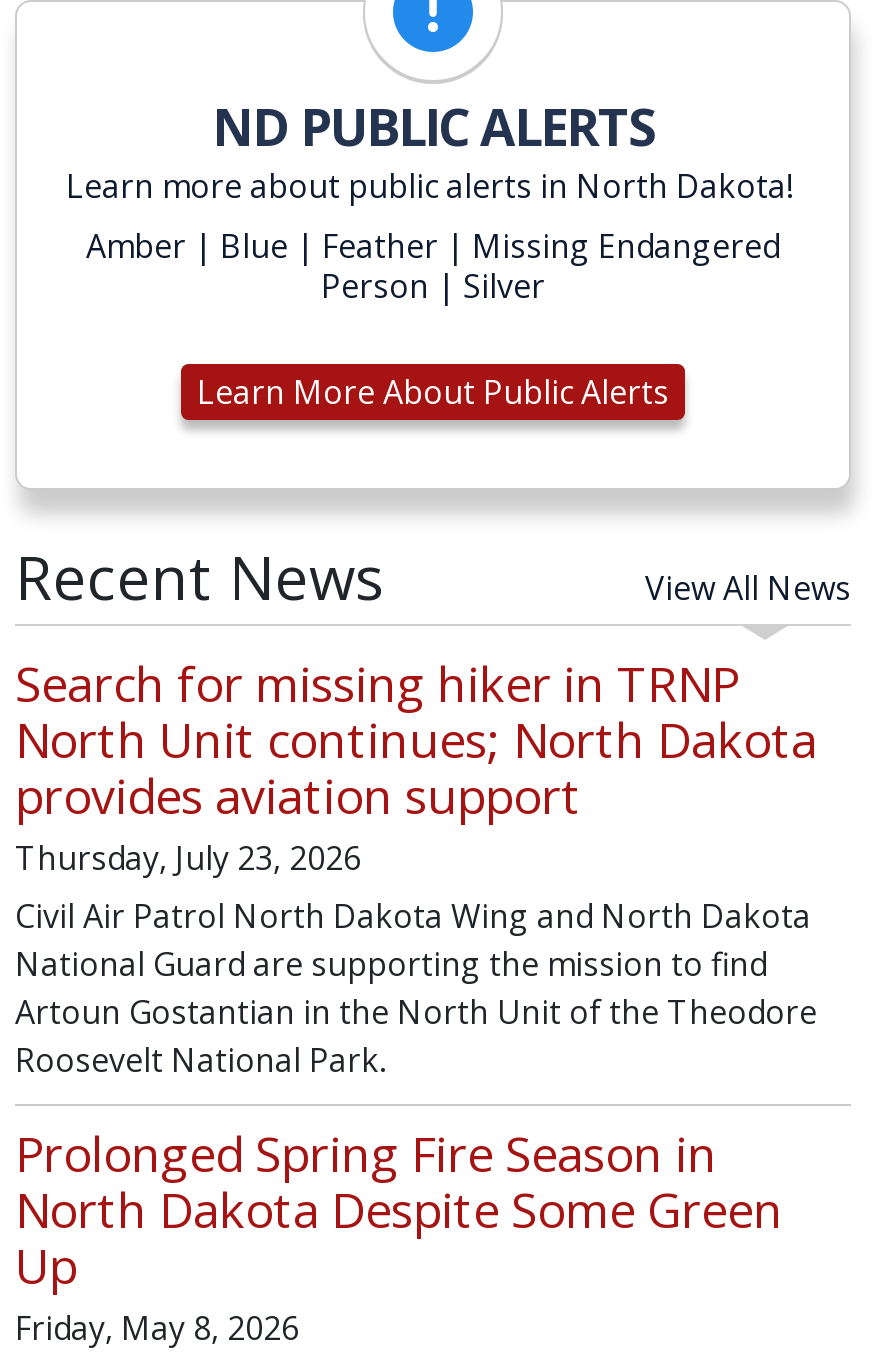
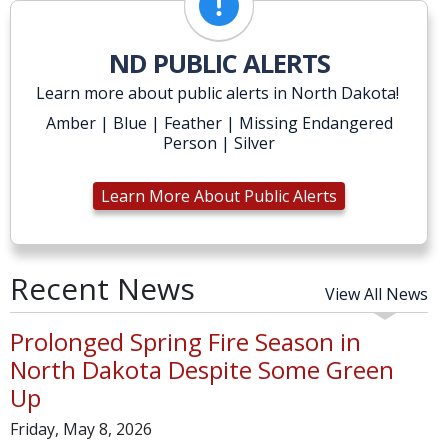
[15,650,817,1082] Search for missing hiker in TRNP | North Unit continues; North Dakota | provides aviation support | Thursday, July 23, 2026 | Civil Air Patrol North Dakota Wing and North Dakota | National Guard are supporting the mission to find | Artoun Gostantian in the North Unit of the Theodore | Roosevelt National Park. -> none

